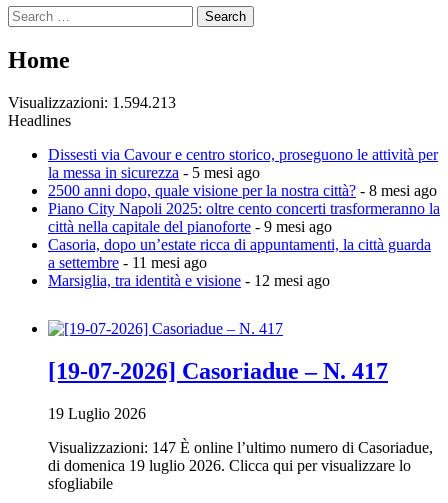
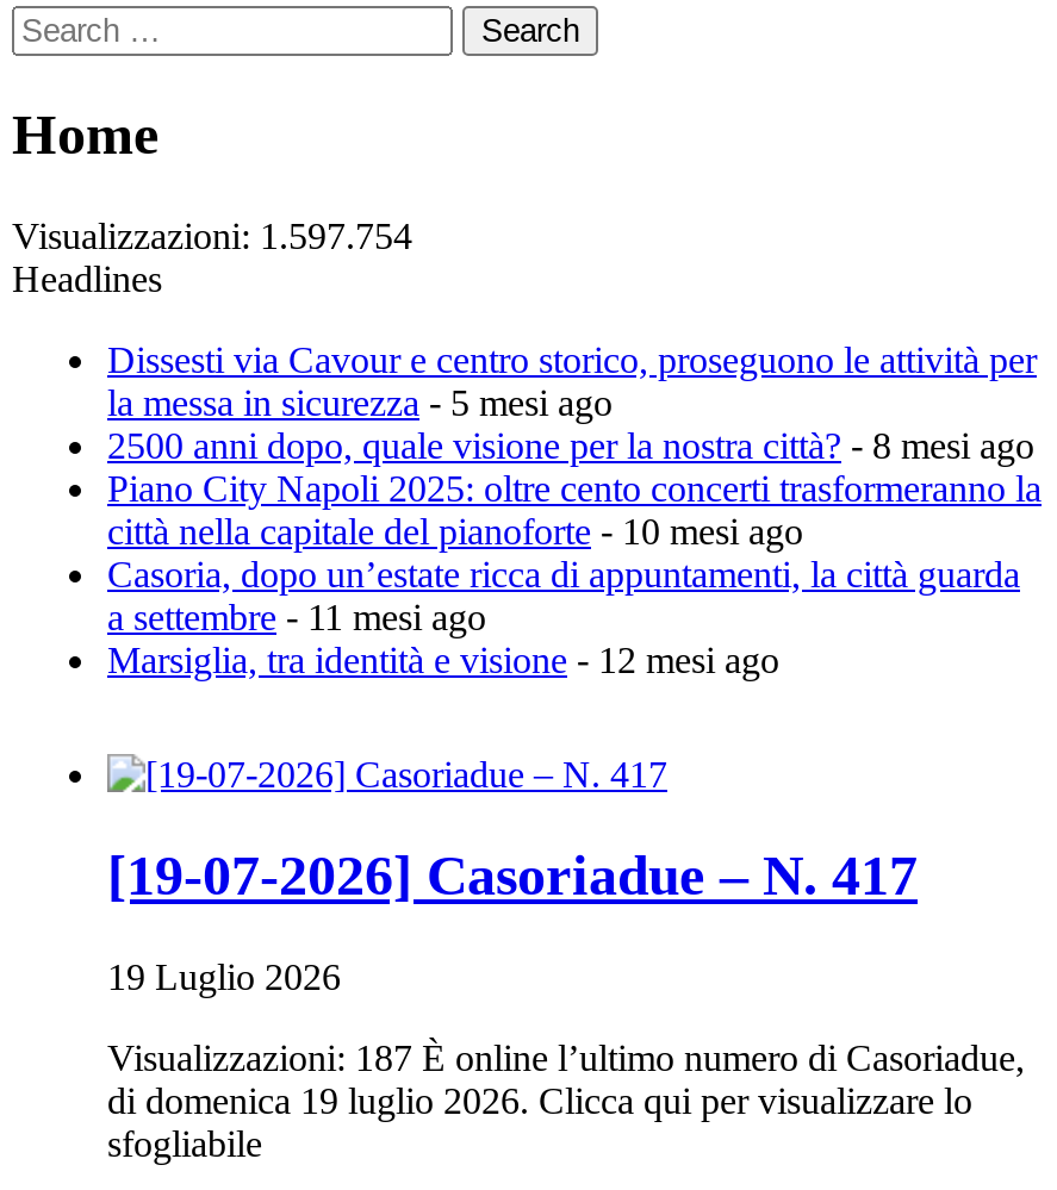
[8,94,176,111] Visualizzazioni: 1.594.213 -> [12,215,412,256] Visualizzazioni: 1.597.754
[48,218,332,235] città nella capitale del pianoforte - 9 mesi ago -> [107,511,803,551] città nella capitale del pianoforte - 10 mesi ago
[48,439,433,456] Visualizzazioni: 147 È online l’ultimo numero di Casoriadue, -> [107,1037,1025,1077] Visualizzazioni: 187 È online l’ultimo numero di Casoriadue,

